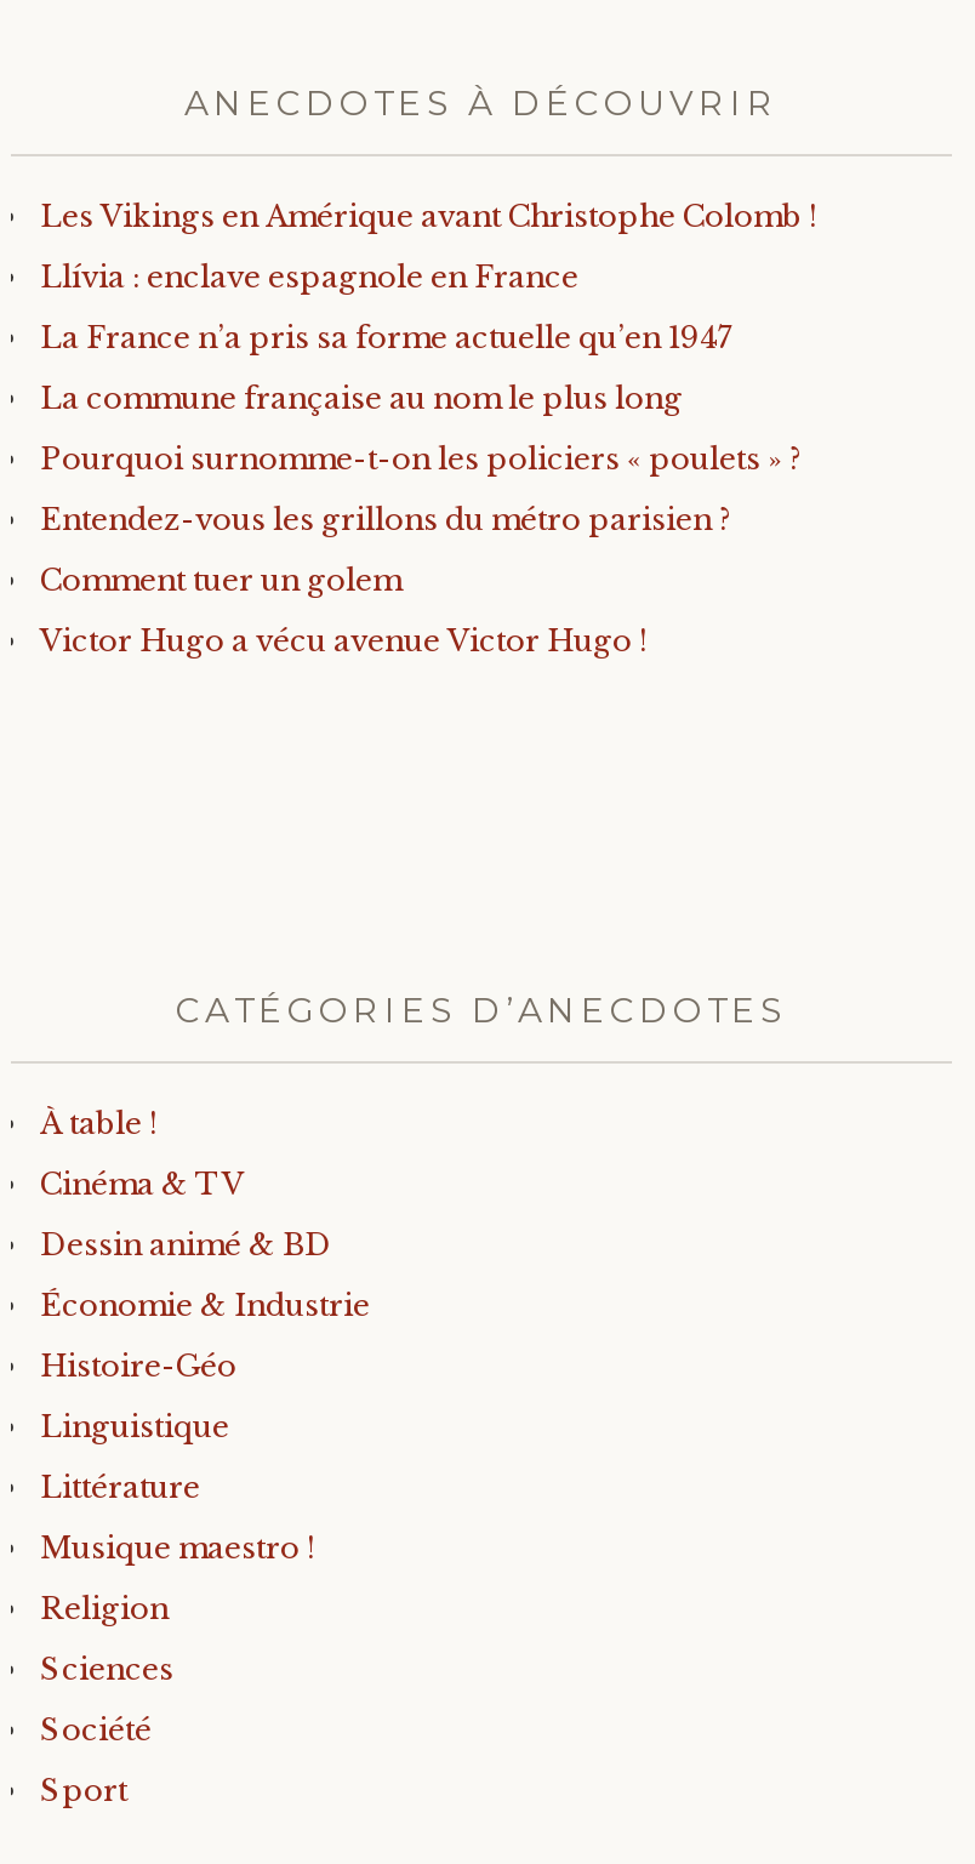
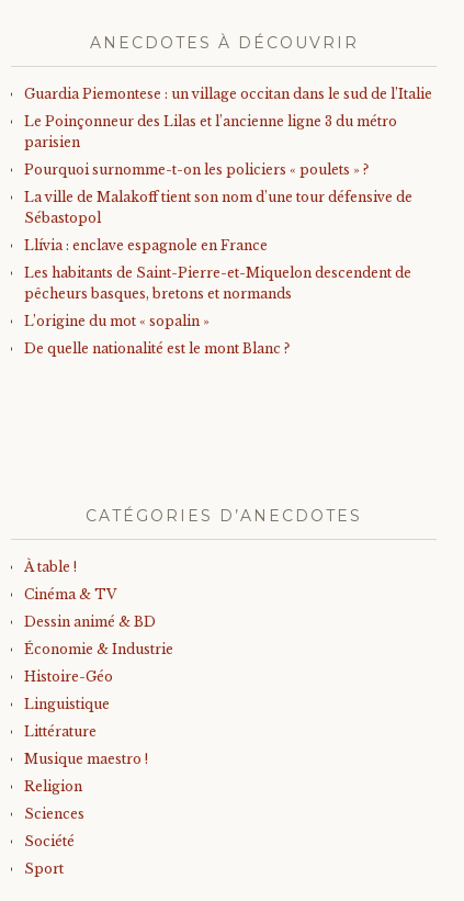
[40,198,816,416] Les Vikings en Amérique avant Christophe Colomb ! | La France n’a pris sa forme actuelle qu’en 1947 | La commune française au nom le plus long -> [24,86,432,150] Guardia Piemontese : un village occitan dans le sud de l’Italie | Le Poinçonneur des Lilas et l’ancienne ligne 3 du métro | parisien
moved [40,258,578,295] -> [24,237,268,254]: Llívia : enclave espagnole en France
moved [40,440,802,477] -> [24,161,369,178]: Pourquoi surnomme-t-on les policiers « poulets » ?
[40,501,731,659] Entendez-vous les grillons du métro parisien ? | Comment tuer un golem | Victor Hugo a vécu avenue Victor Hugo ! -> [24,189,412,357] La ville de Malakoff tient son nom d’une tour défensive de | Sébastopol | Les habitants de Saint-Pierre-et-Miquelon descendent de | pêcheurs basques, bretons et normands | L’origine du mot « sopalin » | De quelle nationalité est le mont Blanc ?

